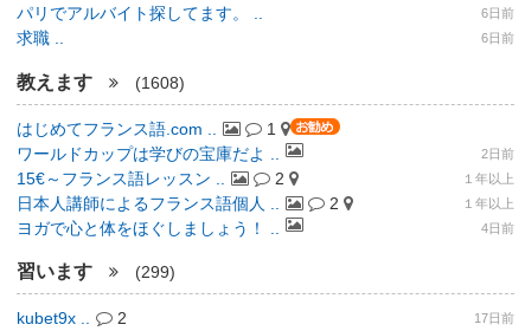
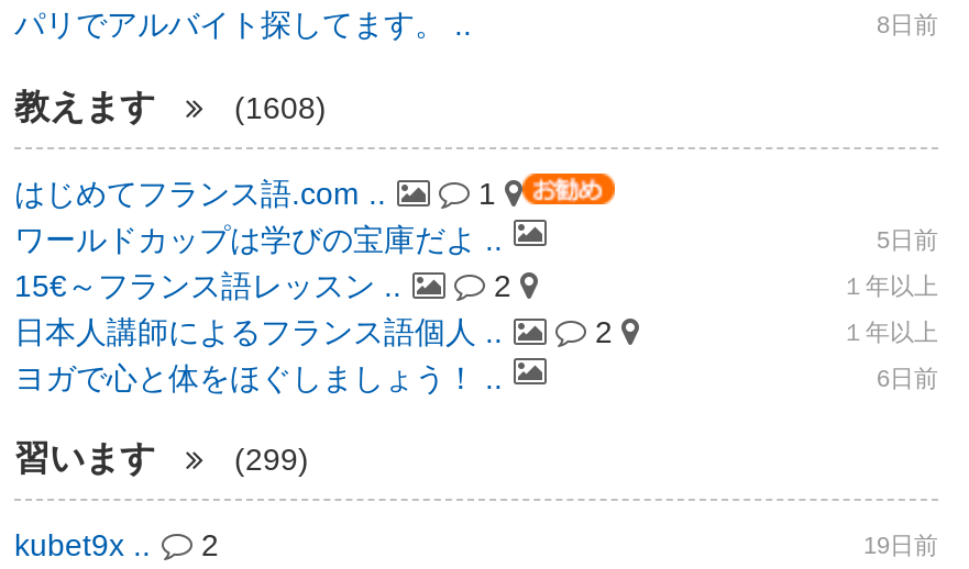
[17,6,514,48] 6日前 | 求職 .. | 6日前 -> [877,11,938,38] 8日前
[481,146,514,160] 2日前 -> [877,225,938,252] 5日前
[481,220,514,235] 4日前 -> [877,364,938,390] 6日前
[474,311,514,325] 17日前 -> [863,531,938,558] 19日前

